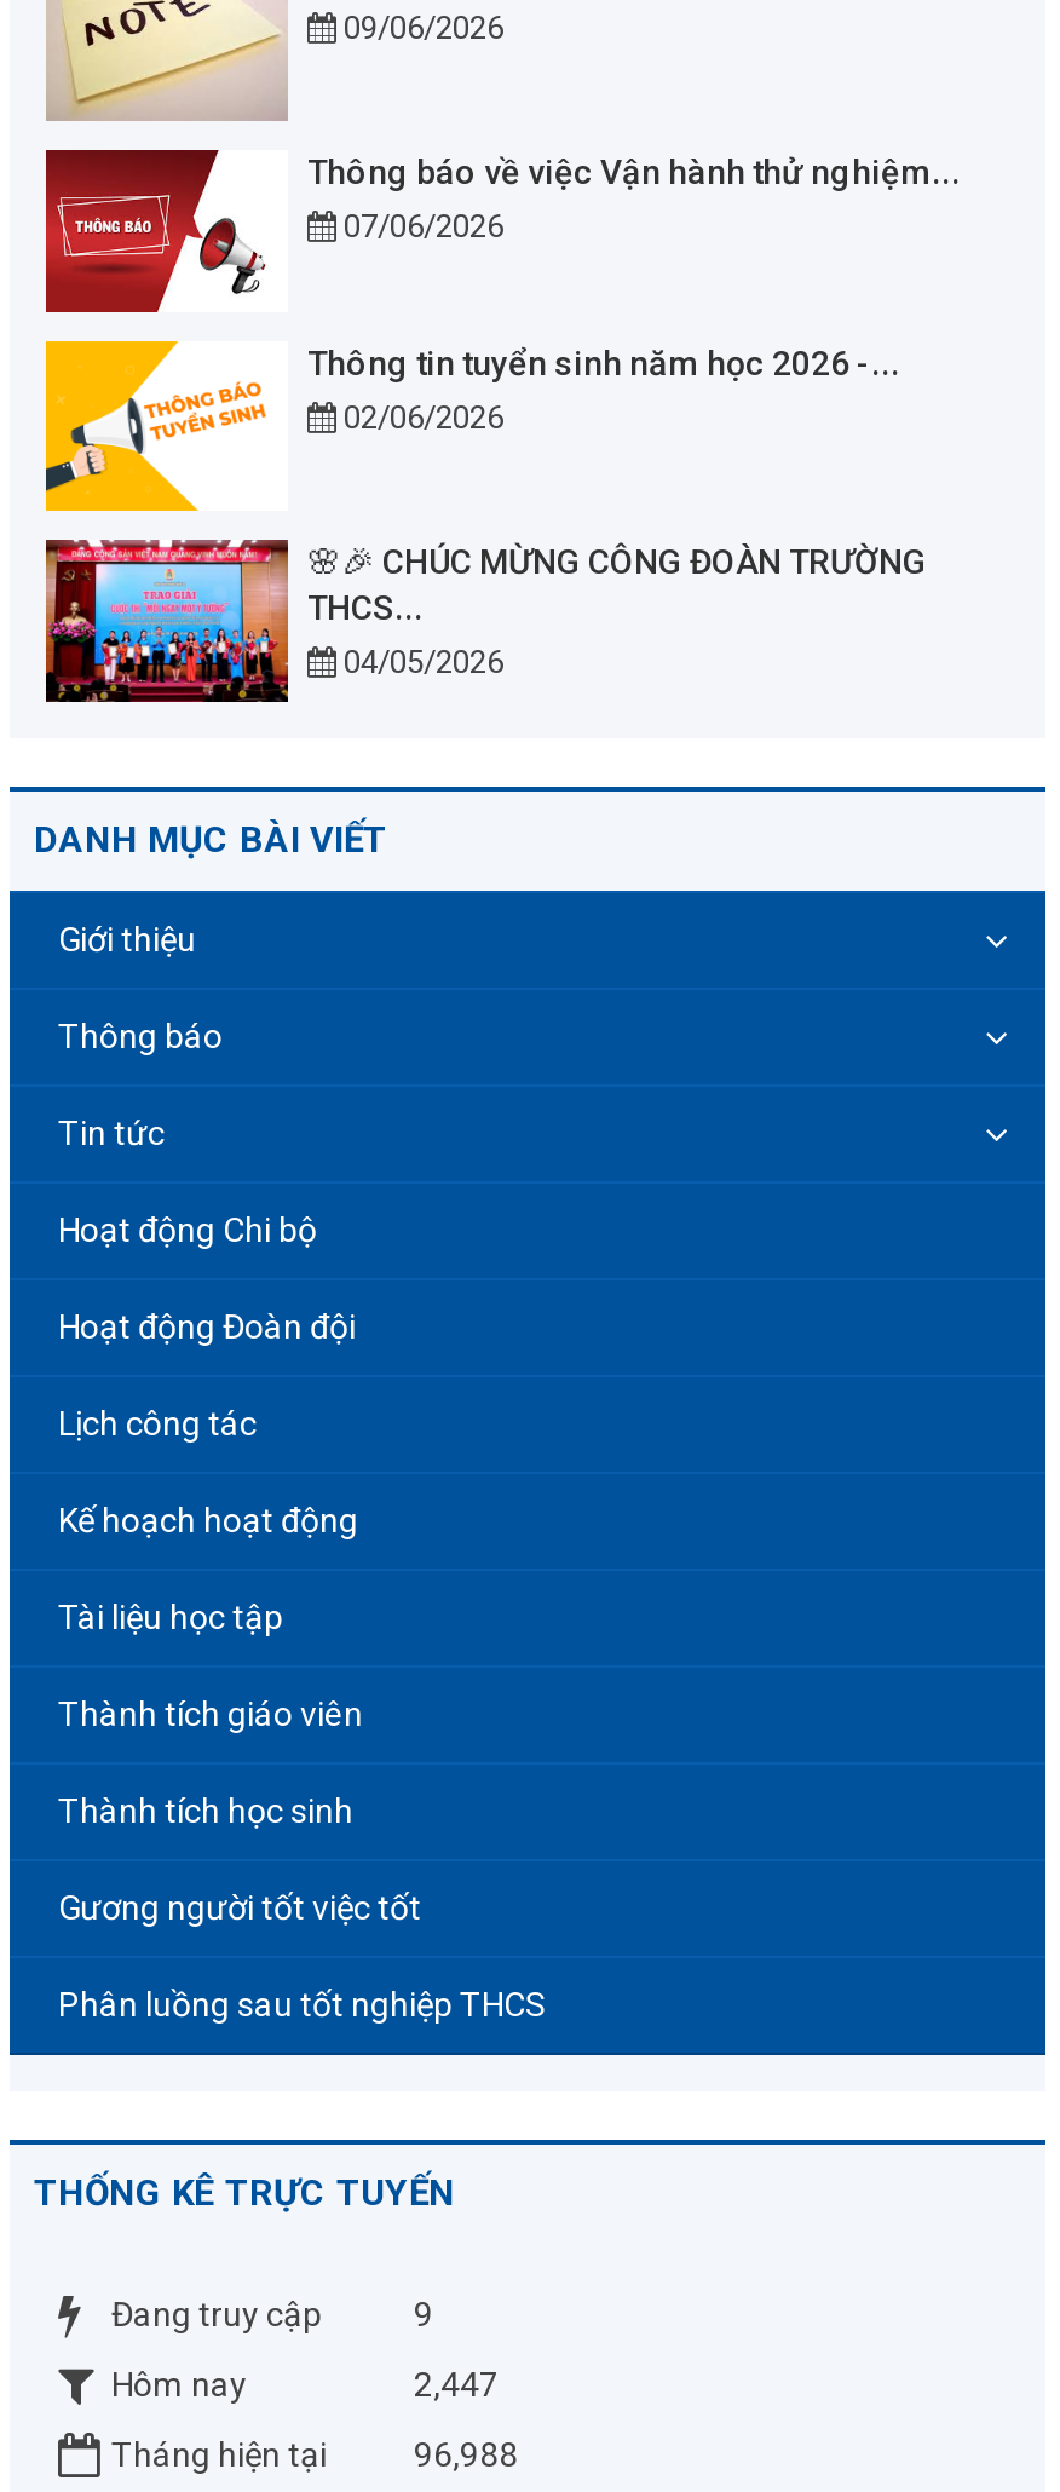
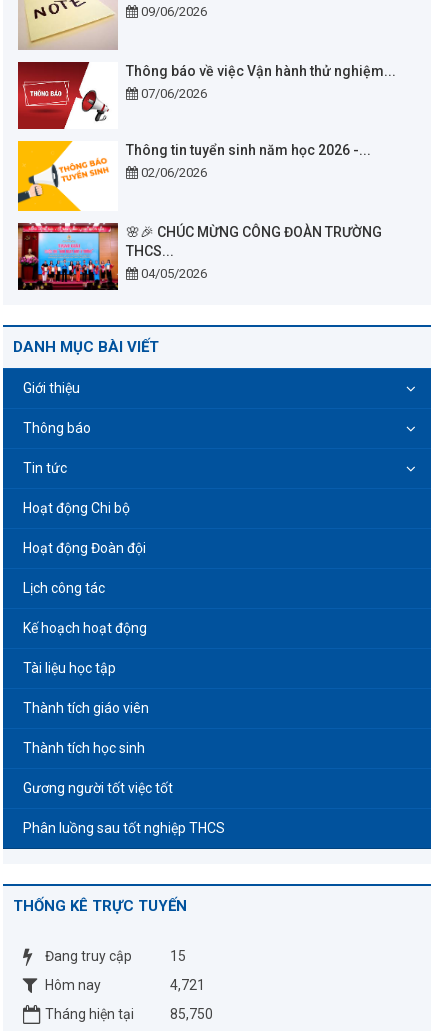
[414,2294,433,2333] 9 -> [170,948,186,964] 15
[414,2364,499,2403] 2,447 -> [170,977,205,993] 4,721
[414,2435,518,2473] 96,988 -> [170,1006,213,1022] 85,750

